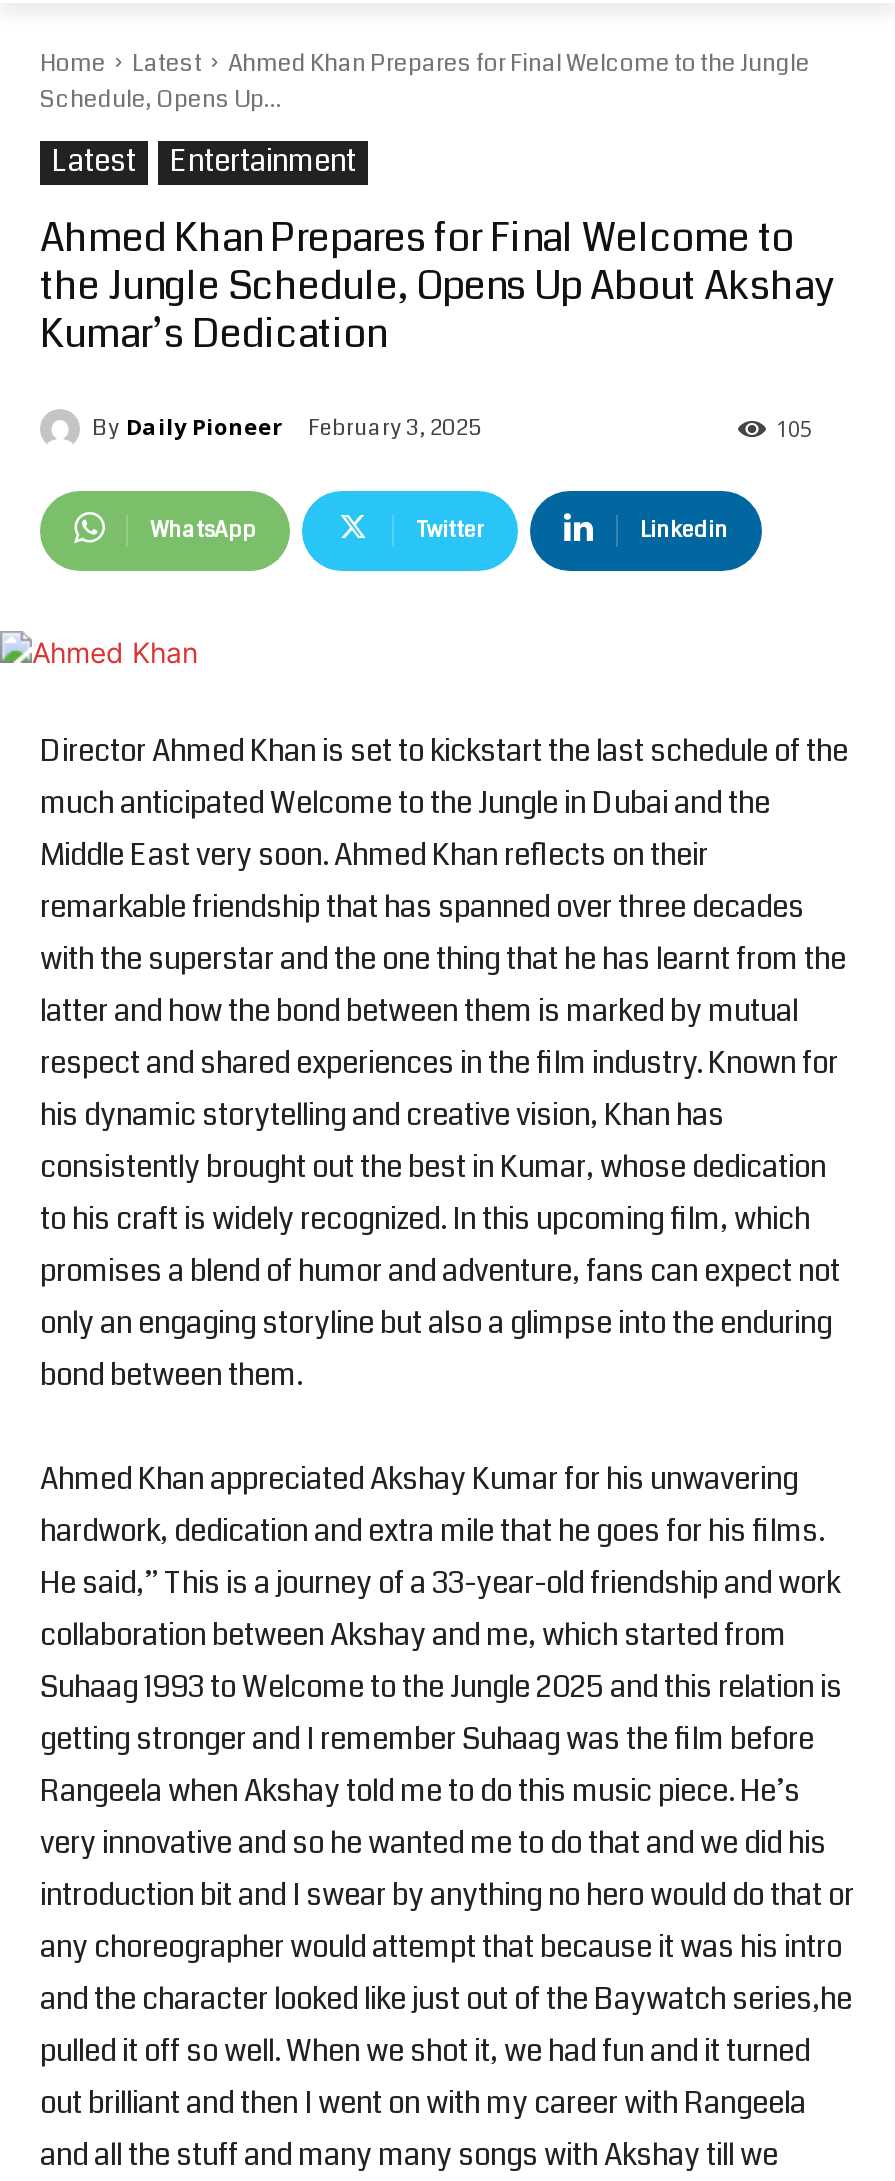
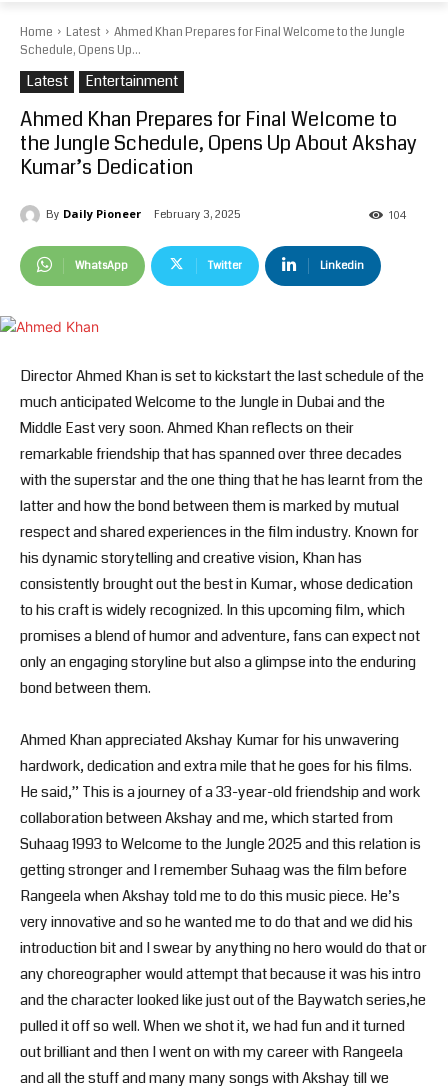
[776,413,812,443] 105 -> [388,207,406,222] 104

